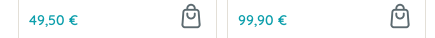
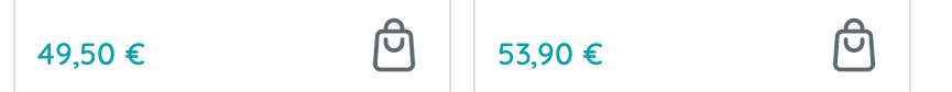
[238,11,287,29] 99,90 € -> [497,34,603,73] 53,90 €

